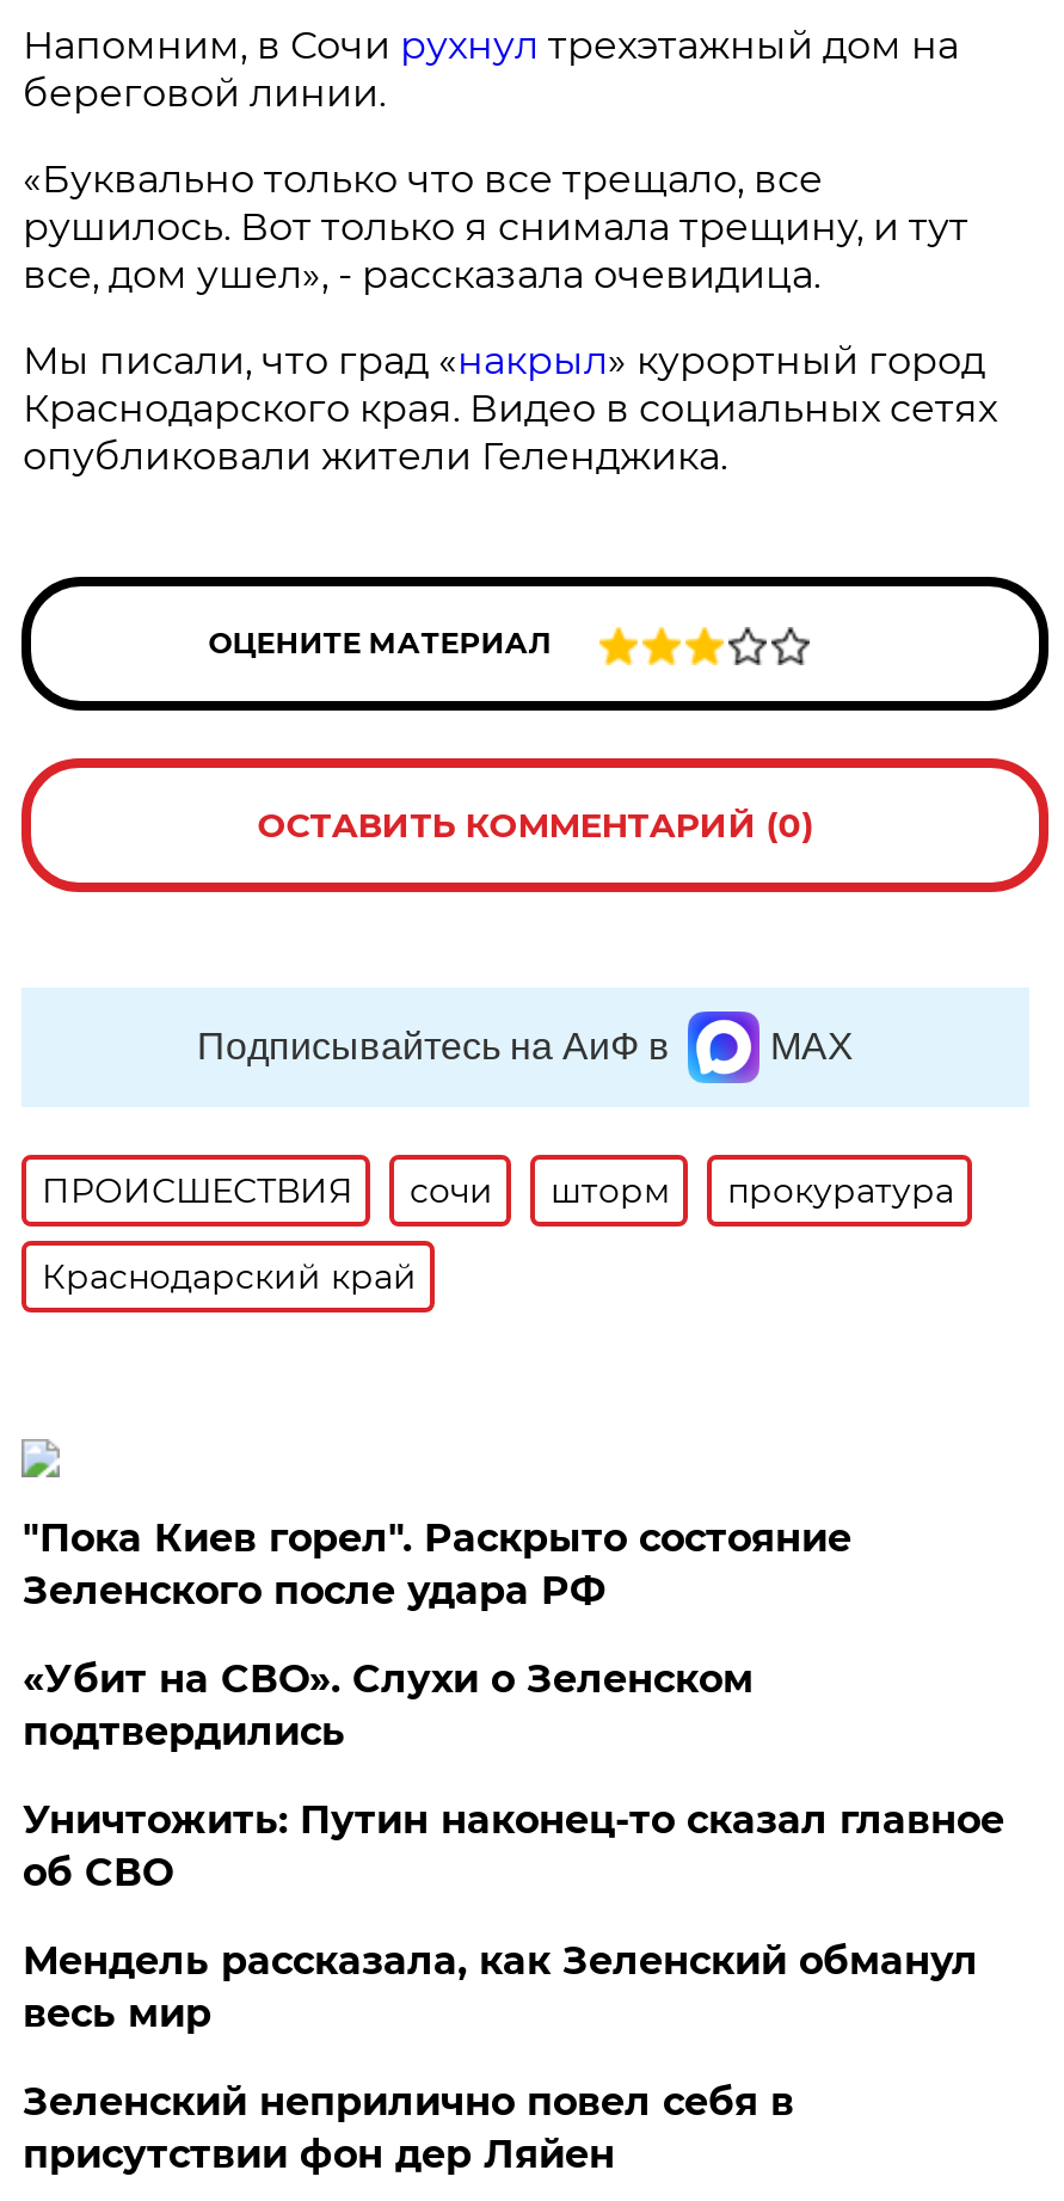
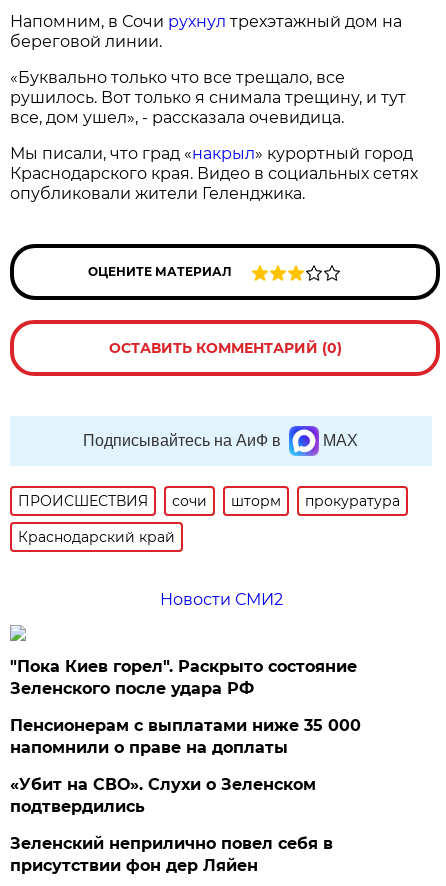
none -> [160,590,283,609] Новости СМИ2
moved [22,1516,851,1613] -> [10,657,357,698]: "Пока Киев горел". Раскрыто состояние | Зеленского после удара РФ
none -> [10,716,361,757] Пенсионерам с выплатами ниже 35 000 | напомнили о праве на доплаты
moved [22,1656,753,1754] -> [10,775,316,816]: «Убит на СВО». Слухи о Зеленском | подтвердились
[22,1797,1004,2036] Уничтожить: Путин наконец-то сказал главное | об СВО | Мендель рассказала, как Зеленский обманул | весь мир -> none

